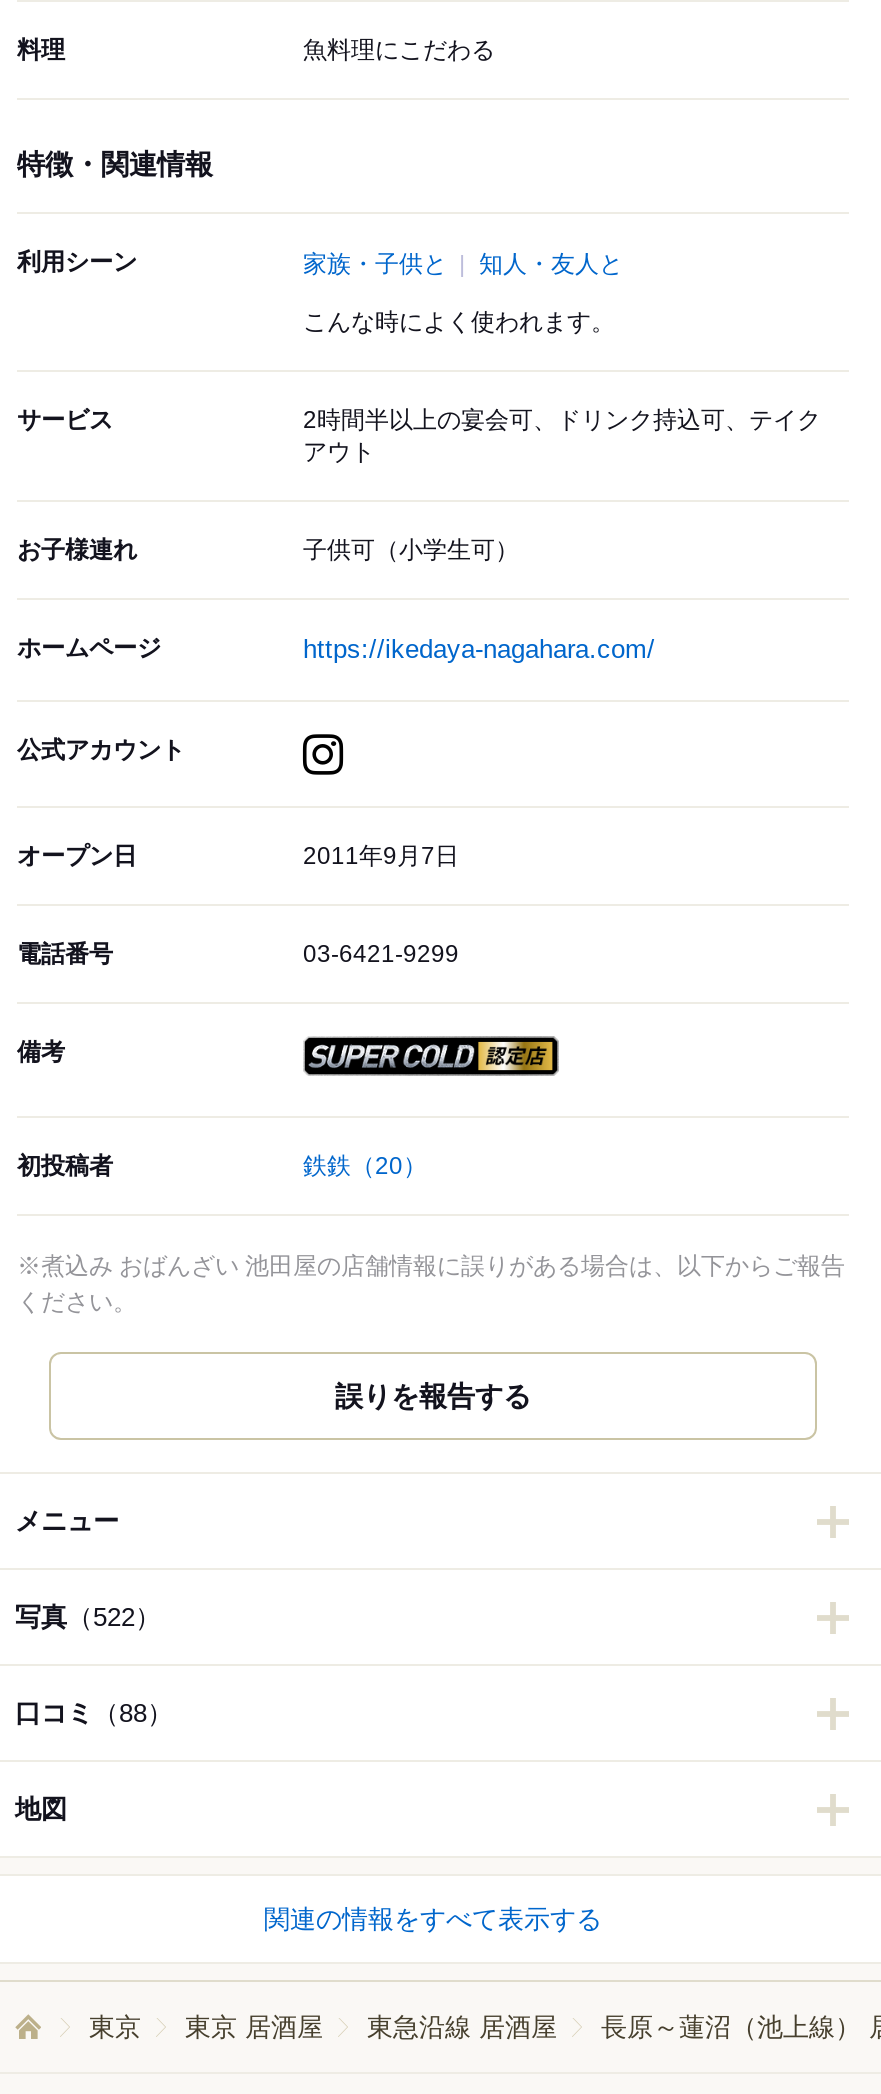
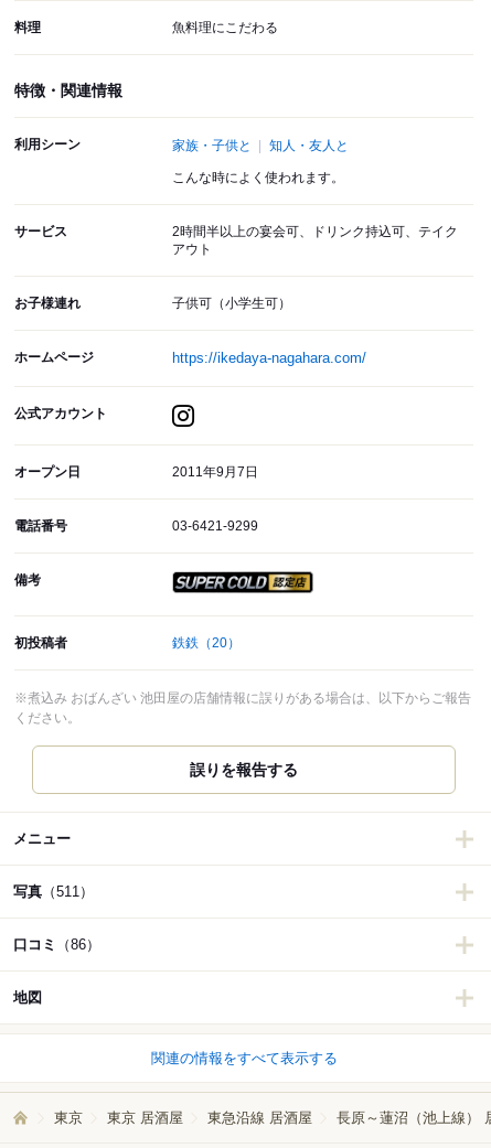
[15,1602,161,1632] 写真（522） -> [13,884,94,900] 写真（511）
[15,1698,173,1728] 口コミ（88） -> [13,936,100,953] 口コミ（86）

